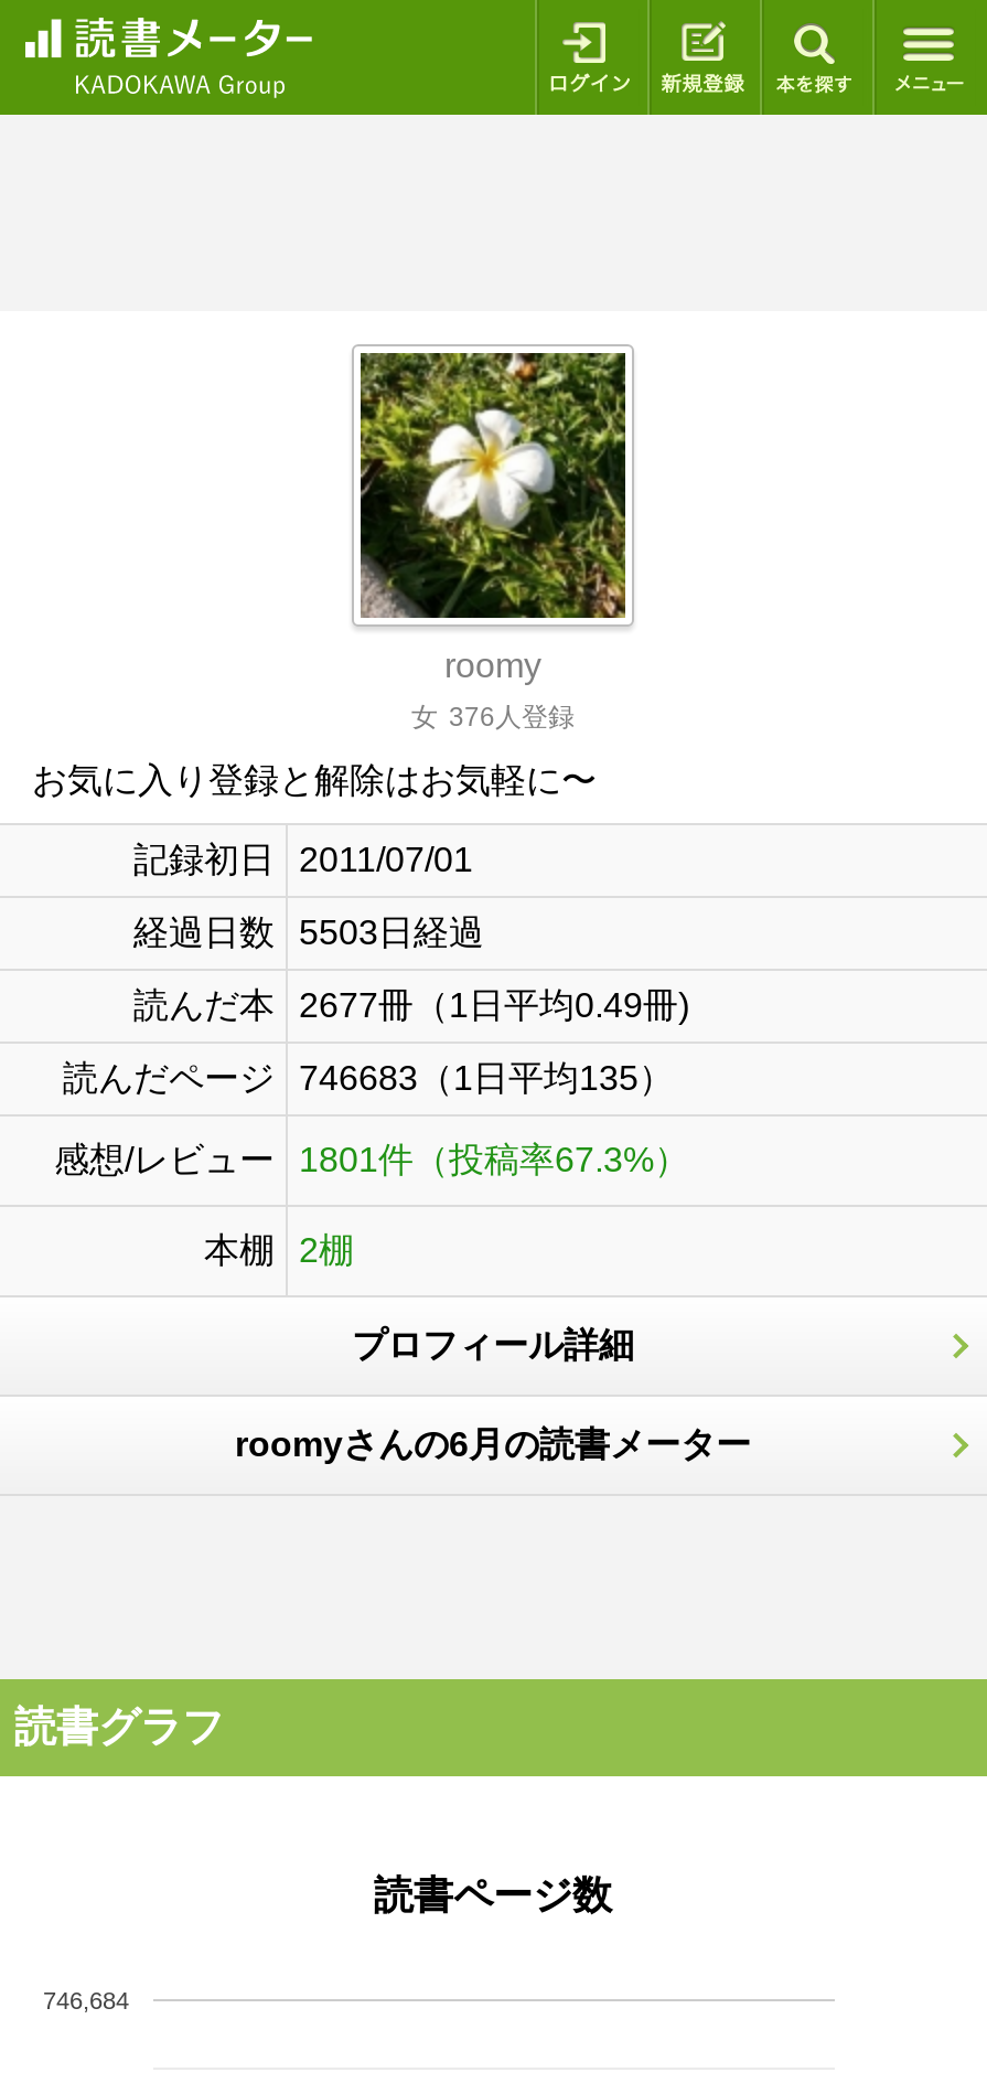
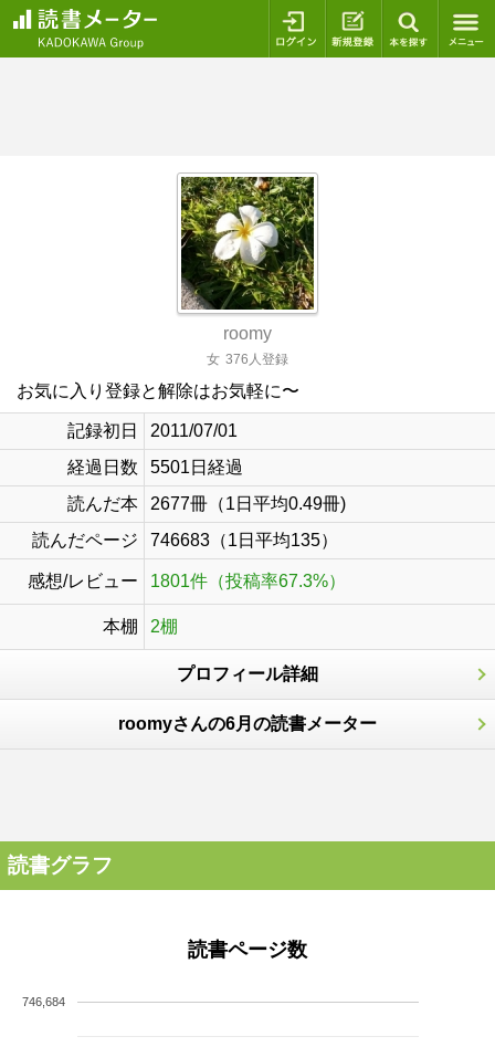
[133,914,484,951] 経過日数 5503日経過 -> [67,458,243,477] 経過日数 5501日経過

